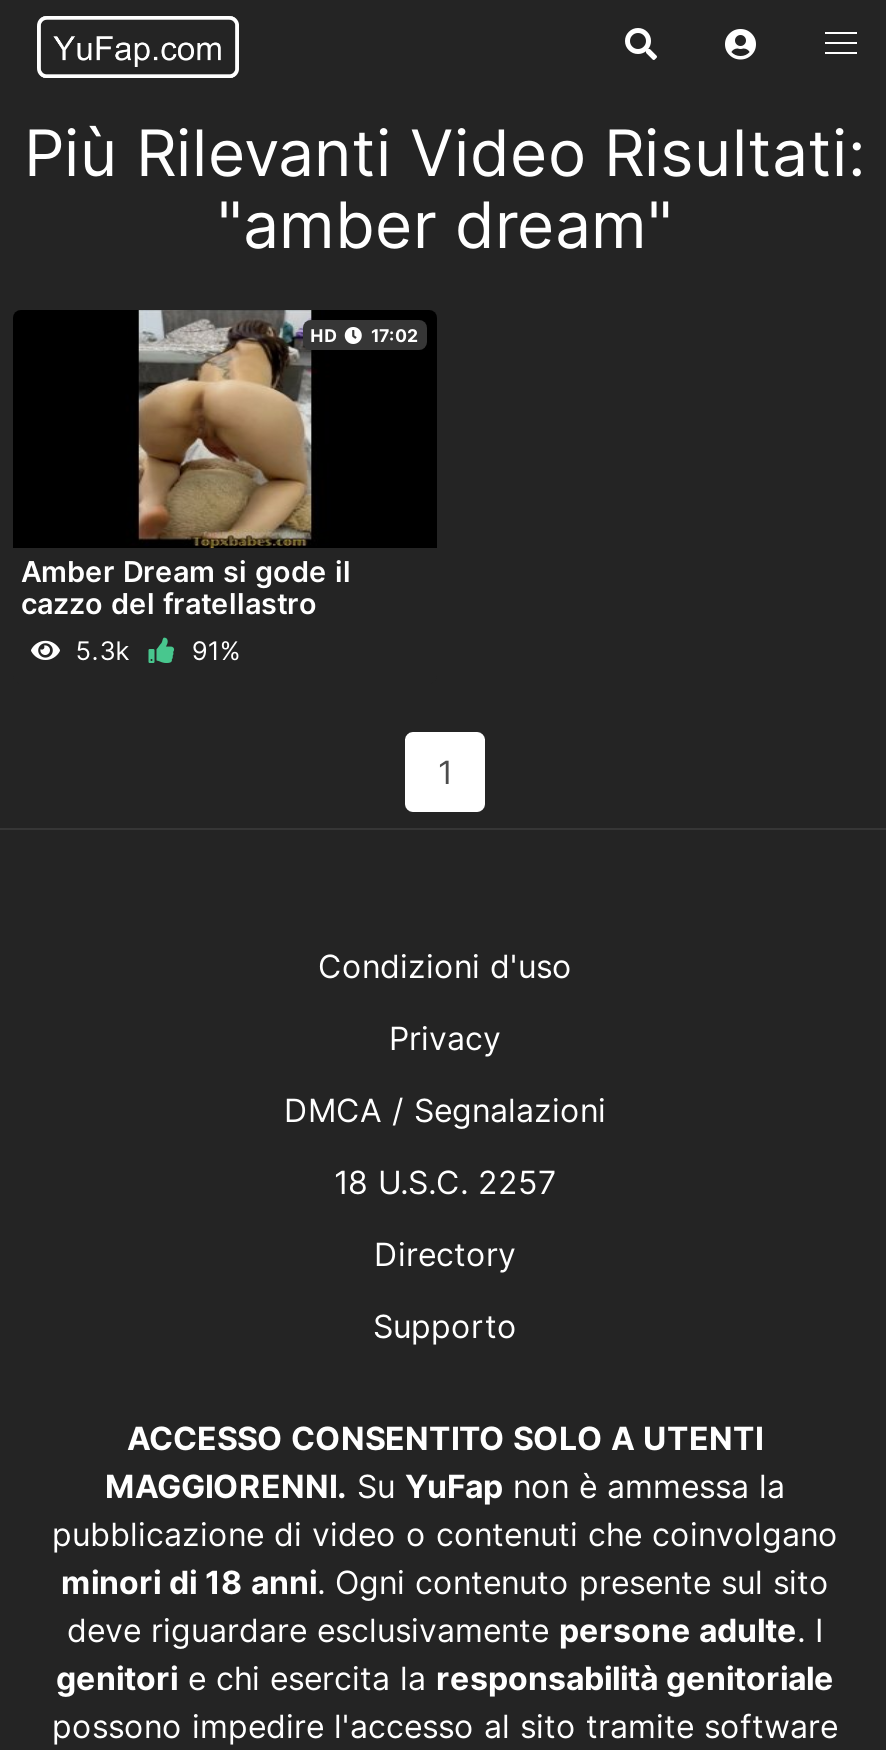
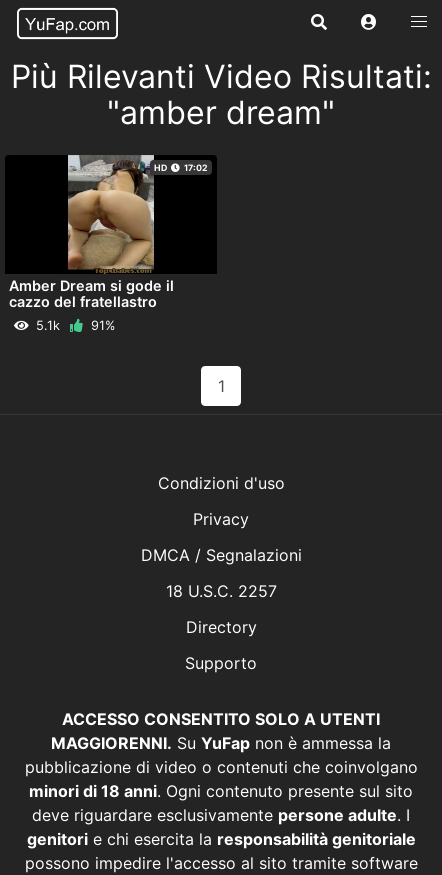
[75,636,129,666] 5.3k -> [36,318,60,333] 5.1k

